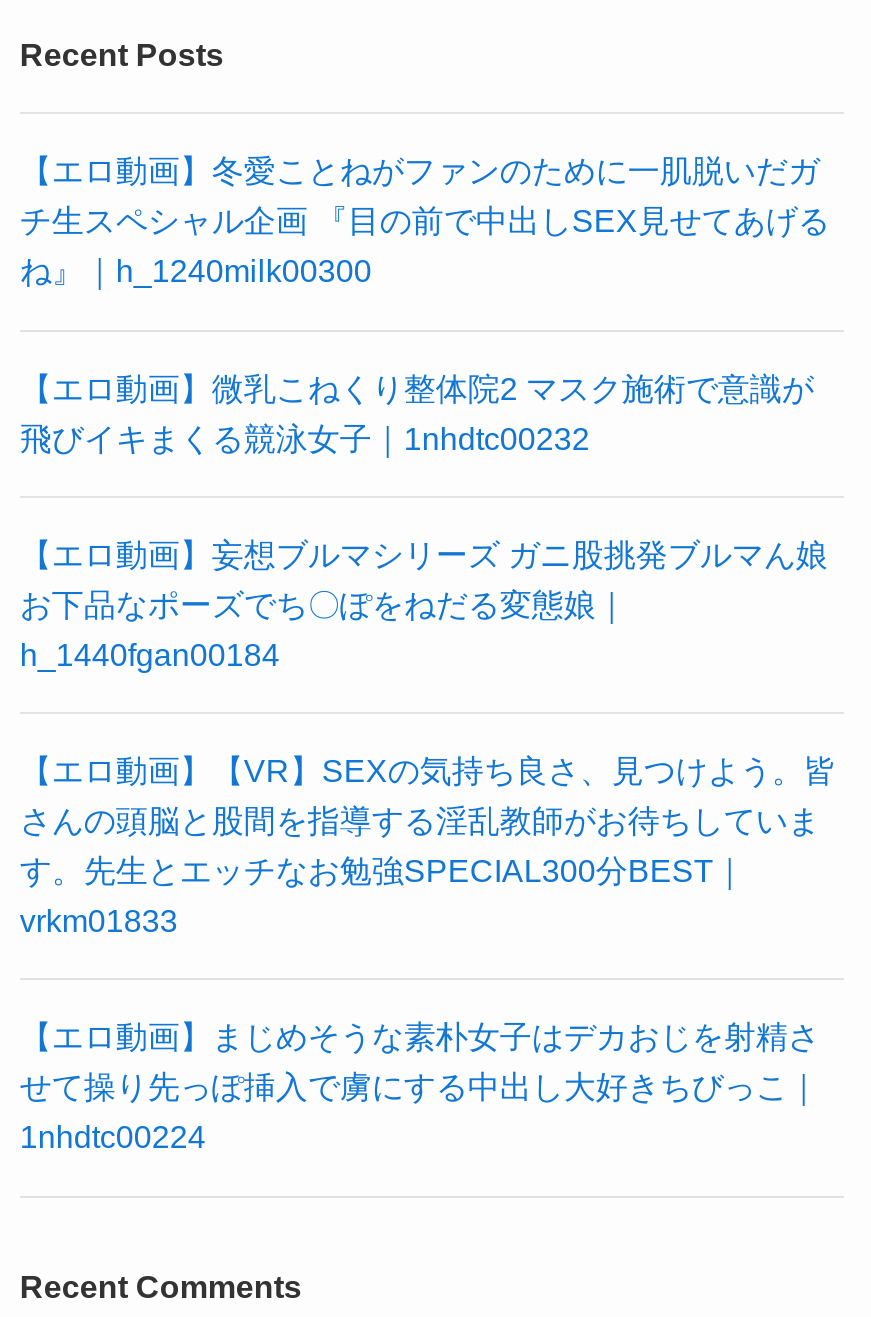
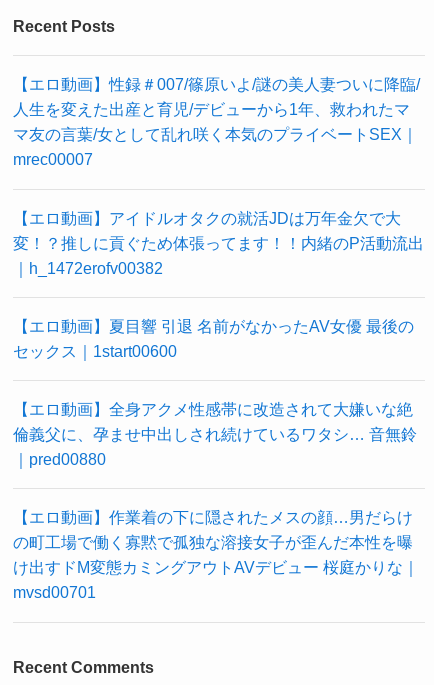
[20,153,830,289] 【エロ動画】冬愛ことねがファンのために一肌脱いだガ | チ生スペシャル企画 『目の前で中出しSEX見せてあげる | ね』｜h_1240milk00300 -> [13,75,420,168] 【エロ動画】性録＃007/篠原いよ/謎の美人妻ついに降臨/ | 人生を変えた出産と育児/デビューから1年、救われたマ | マ友の言葉/女として乱れ咲く本気のプライベートSEX｜ | mrec00007
[20,369,814,455] 【エロ動画】微乳こねくり整体院2 マスク施術で意識が | 飛びイキまくる競泳女子｜1nhdtc00232 -> [13,209,424,277] 【エロ動画】アイドルオタクの就活JDは万年金欠で大 | 変！？推しに貢ぐため体張ってます！！内緒のP活動流出 | ｜h_1472erofv00382
[20,536,828,672] 【エロ動画】妄想ブルマシリーズ ガニ股挑発ブルマん娘 | お下品なポーズでち〇ぽをねだる変態娘｜ | h_1440fgan00184 -> [13,317,414,360] 【エロ動画】夏目響 引退 名前がなかったAV女優 最後の | セックス｜1start00600
[20,752,836,938] 【エロ動画】【VR】SEXの気持ち良さ、見つけよう。皆 | さんの頭脳と股間を指導する淫乱教師がお待ちしていま | す。先生とエッチなお勉強SPECIAL300分BEST｜ | vrkm01833 -> [13,400,417,468] 【エロ動画】全身アクメ性感帯に改造されて大嫌いな絶 | 倫義父に、孕ませ中出しされ続けているワタシ… 音無鈴 | ｜pred00880
[20,1019,820,1155] 【エロ動画】まじめそうな素朴女子はデカおじを射精さ | せて操り先っぽ挿入で虜にする中出し大好きちびっこ｜ | 1nhdtc00224 -> [13,508,419,601] 【エロ動画】作業着の下に隠されたメスの顔…男だらけ | の町工場で働く寡黙で孤独な溶接女子が歪んだ本性を曝 | け出すドM変態カミングアウトAVデビュー 桜庭かりな｜ | mvsd00701

